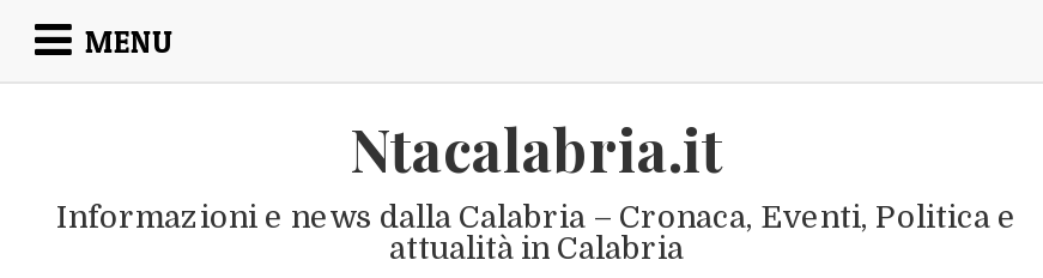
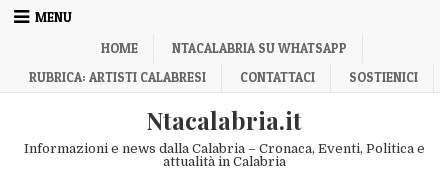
none -> [29,40,418,85] HOME | NTACALABRIA SU WHATSAPP | RUBRICA: ARTISTI CALABRESI | CONTATTACI | SOSTIENICI

